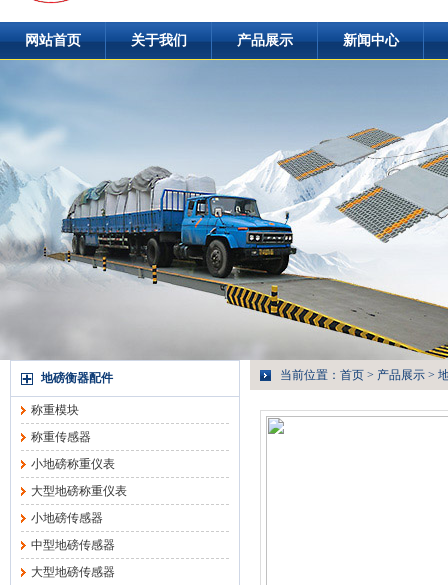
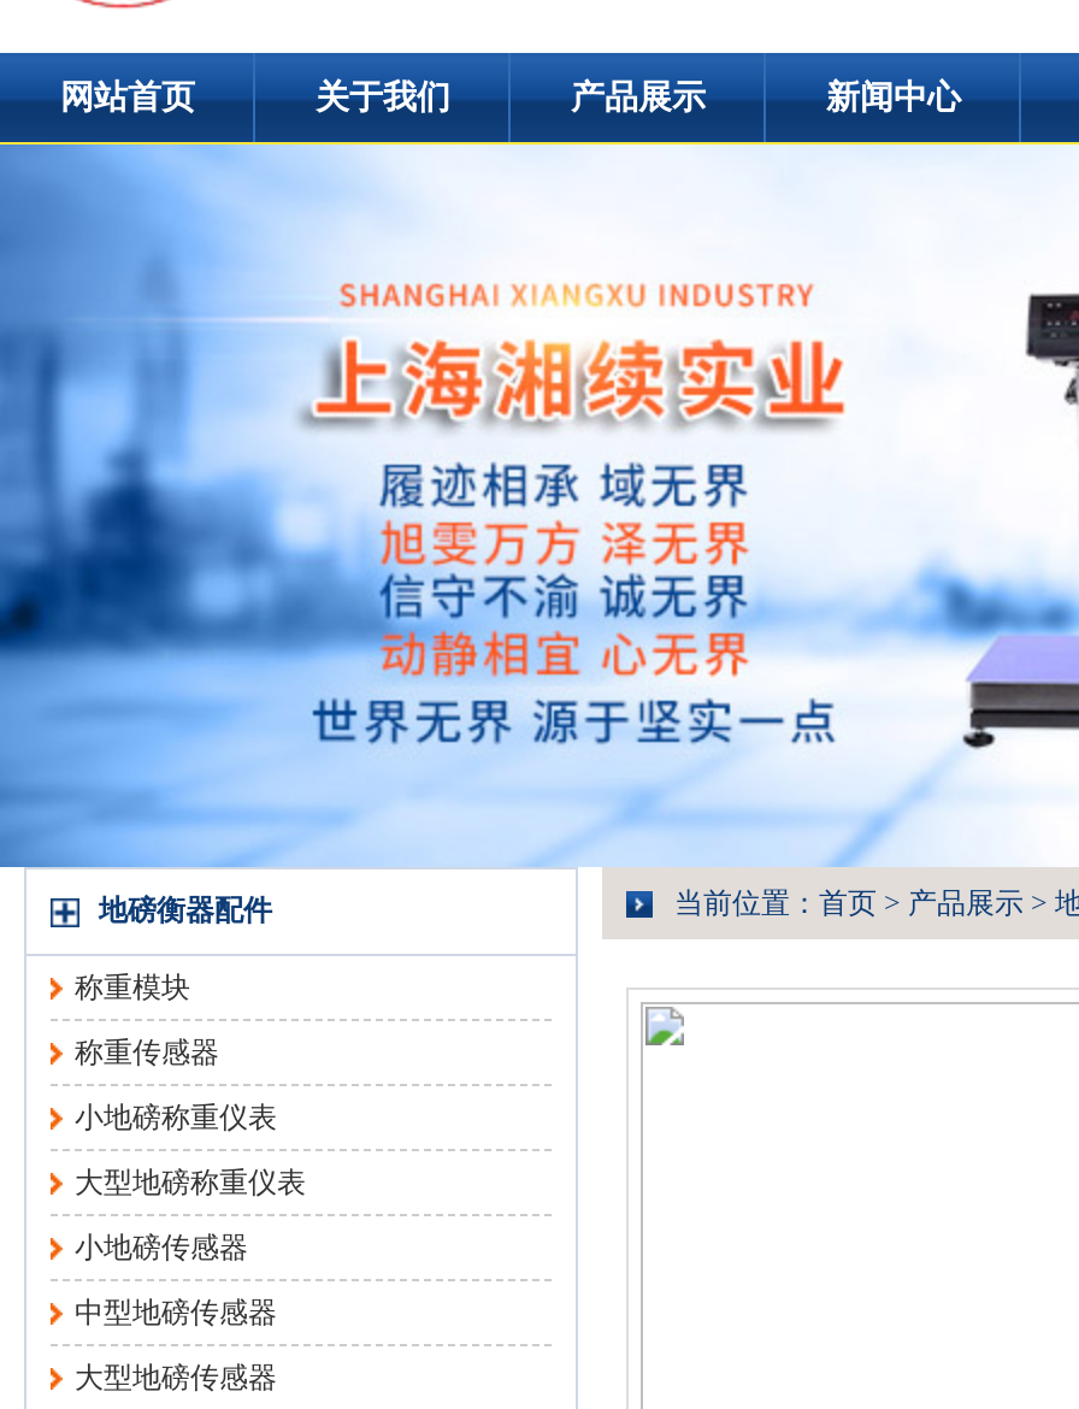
[3,59,445,360] [image] -> [7,145,1072,867] [image]

